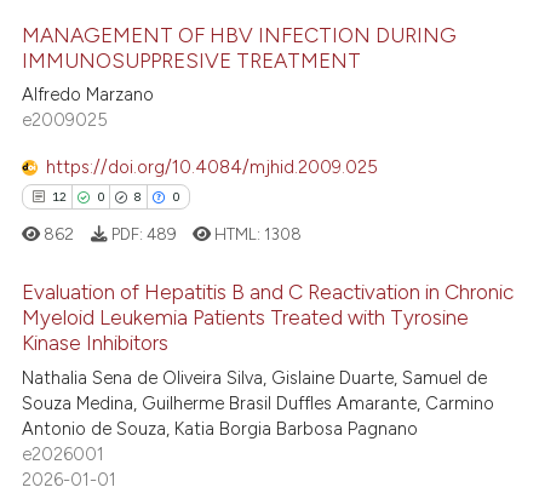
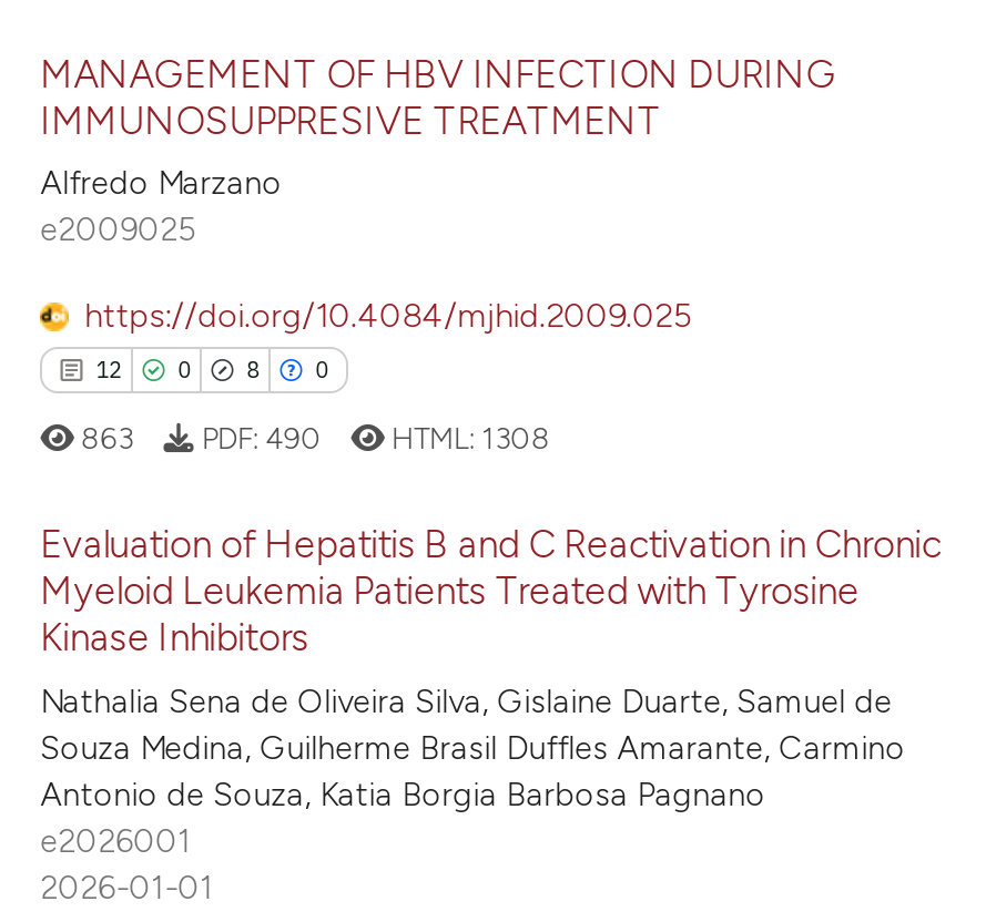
[40,224,74,243] 862 -> [74,420,134,455] 863
[107,224,176,243] PDF: 489 -> [195,420,321,455] PDF: 490

